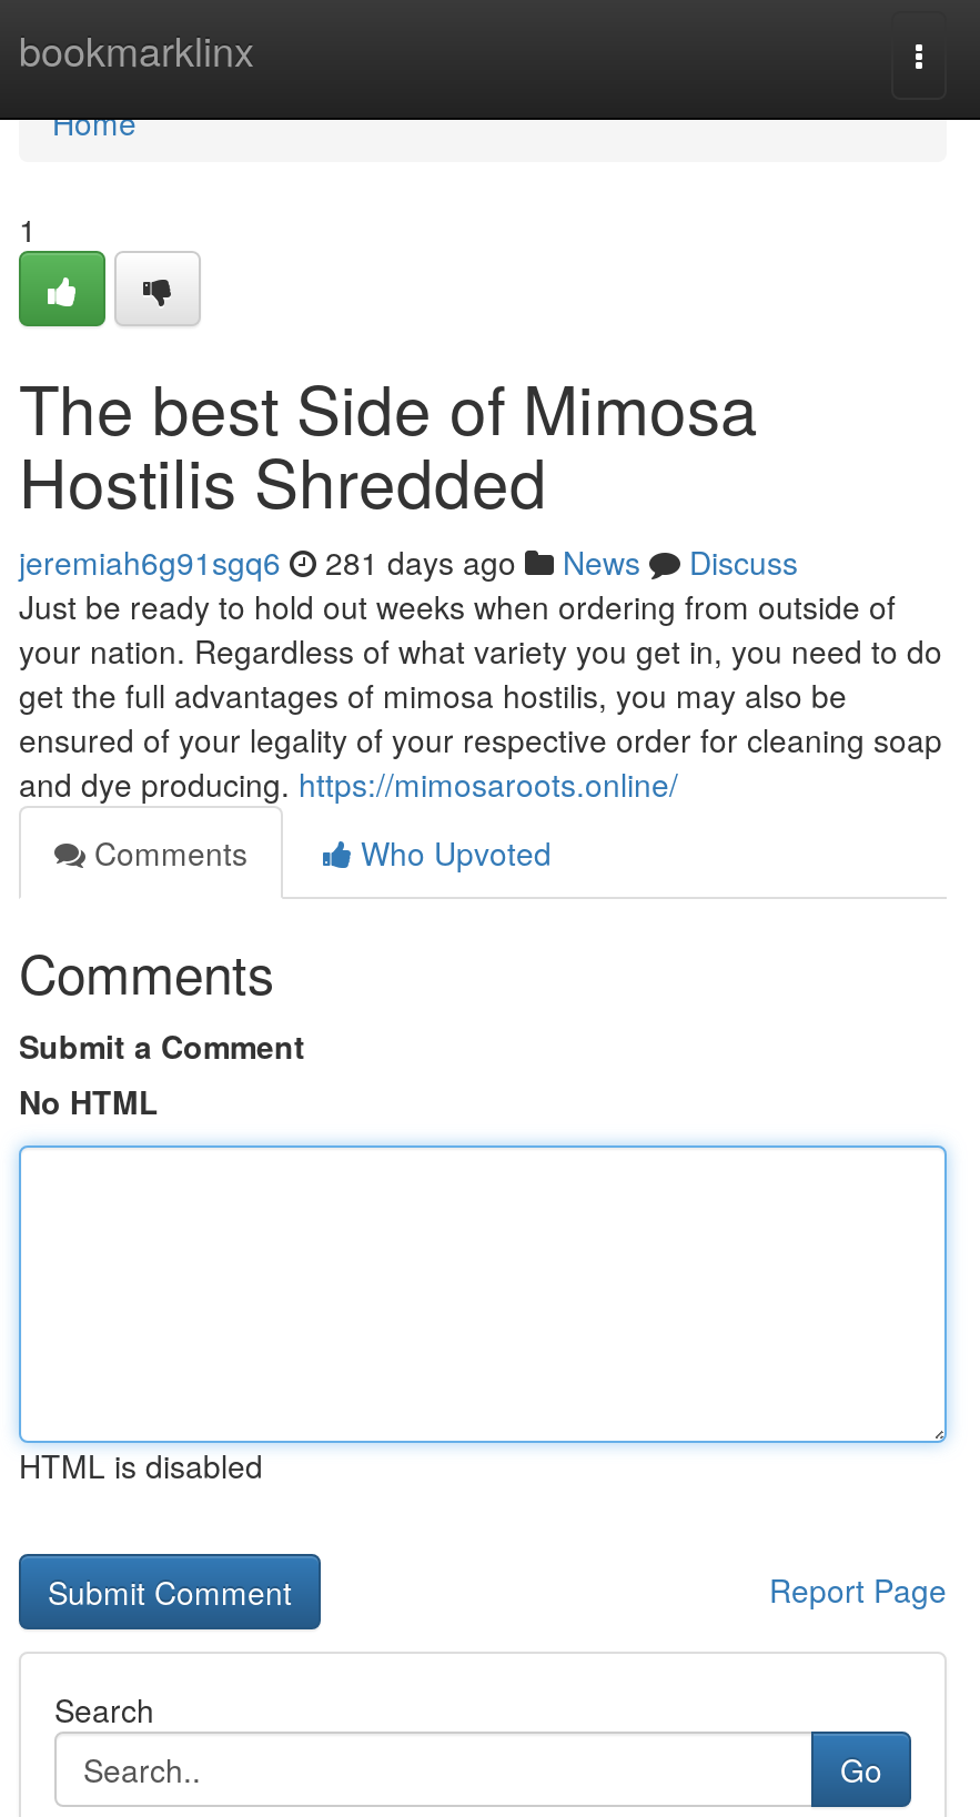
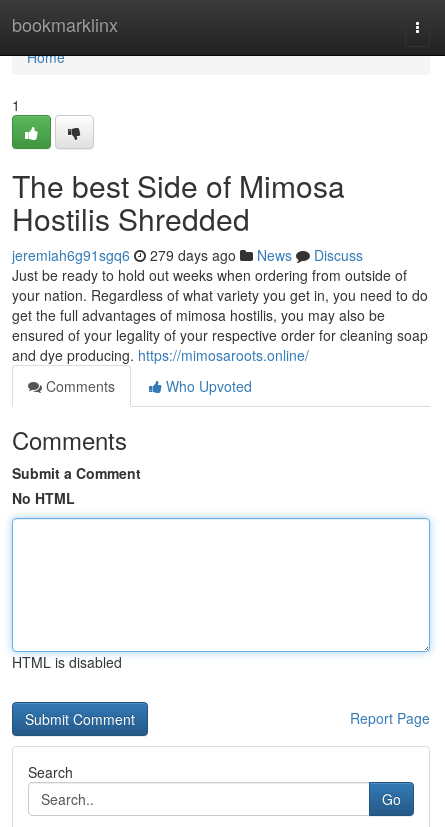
[19,539,798,584] jeremiah6g91sgq6 281 days ago News Discuss -> [12,245,363,265] jeremiah6g91sgq6 279 days ago News Discuss

